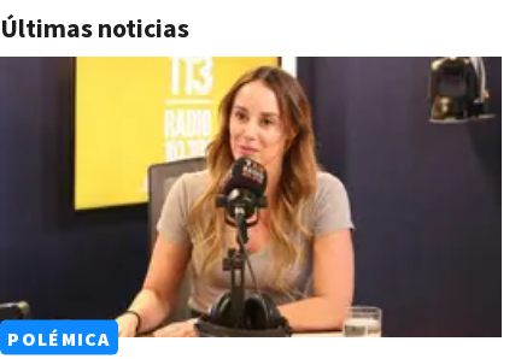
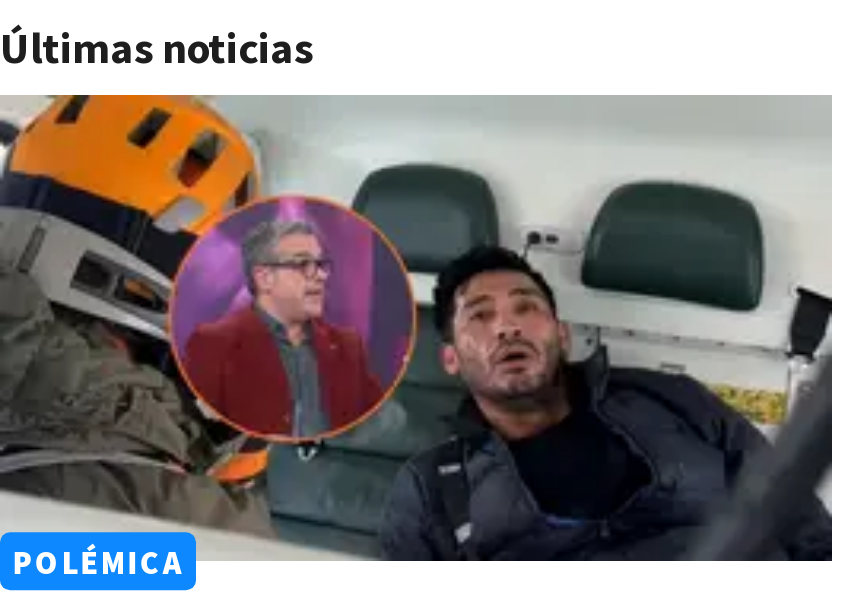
[4,55,503,339] [image] -> [6,93,832,563] [image]

